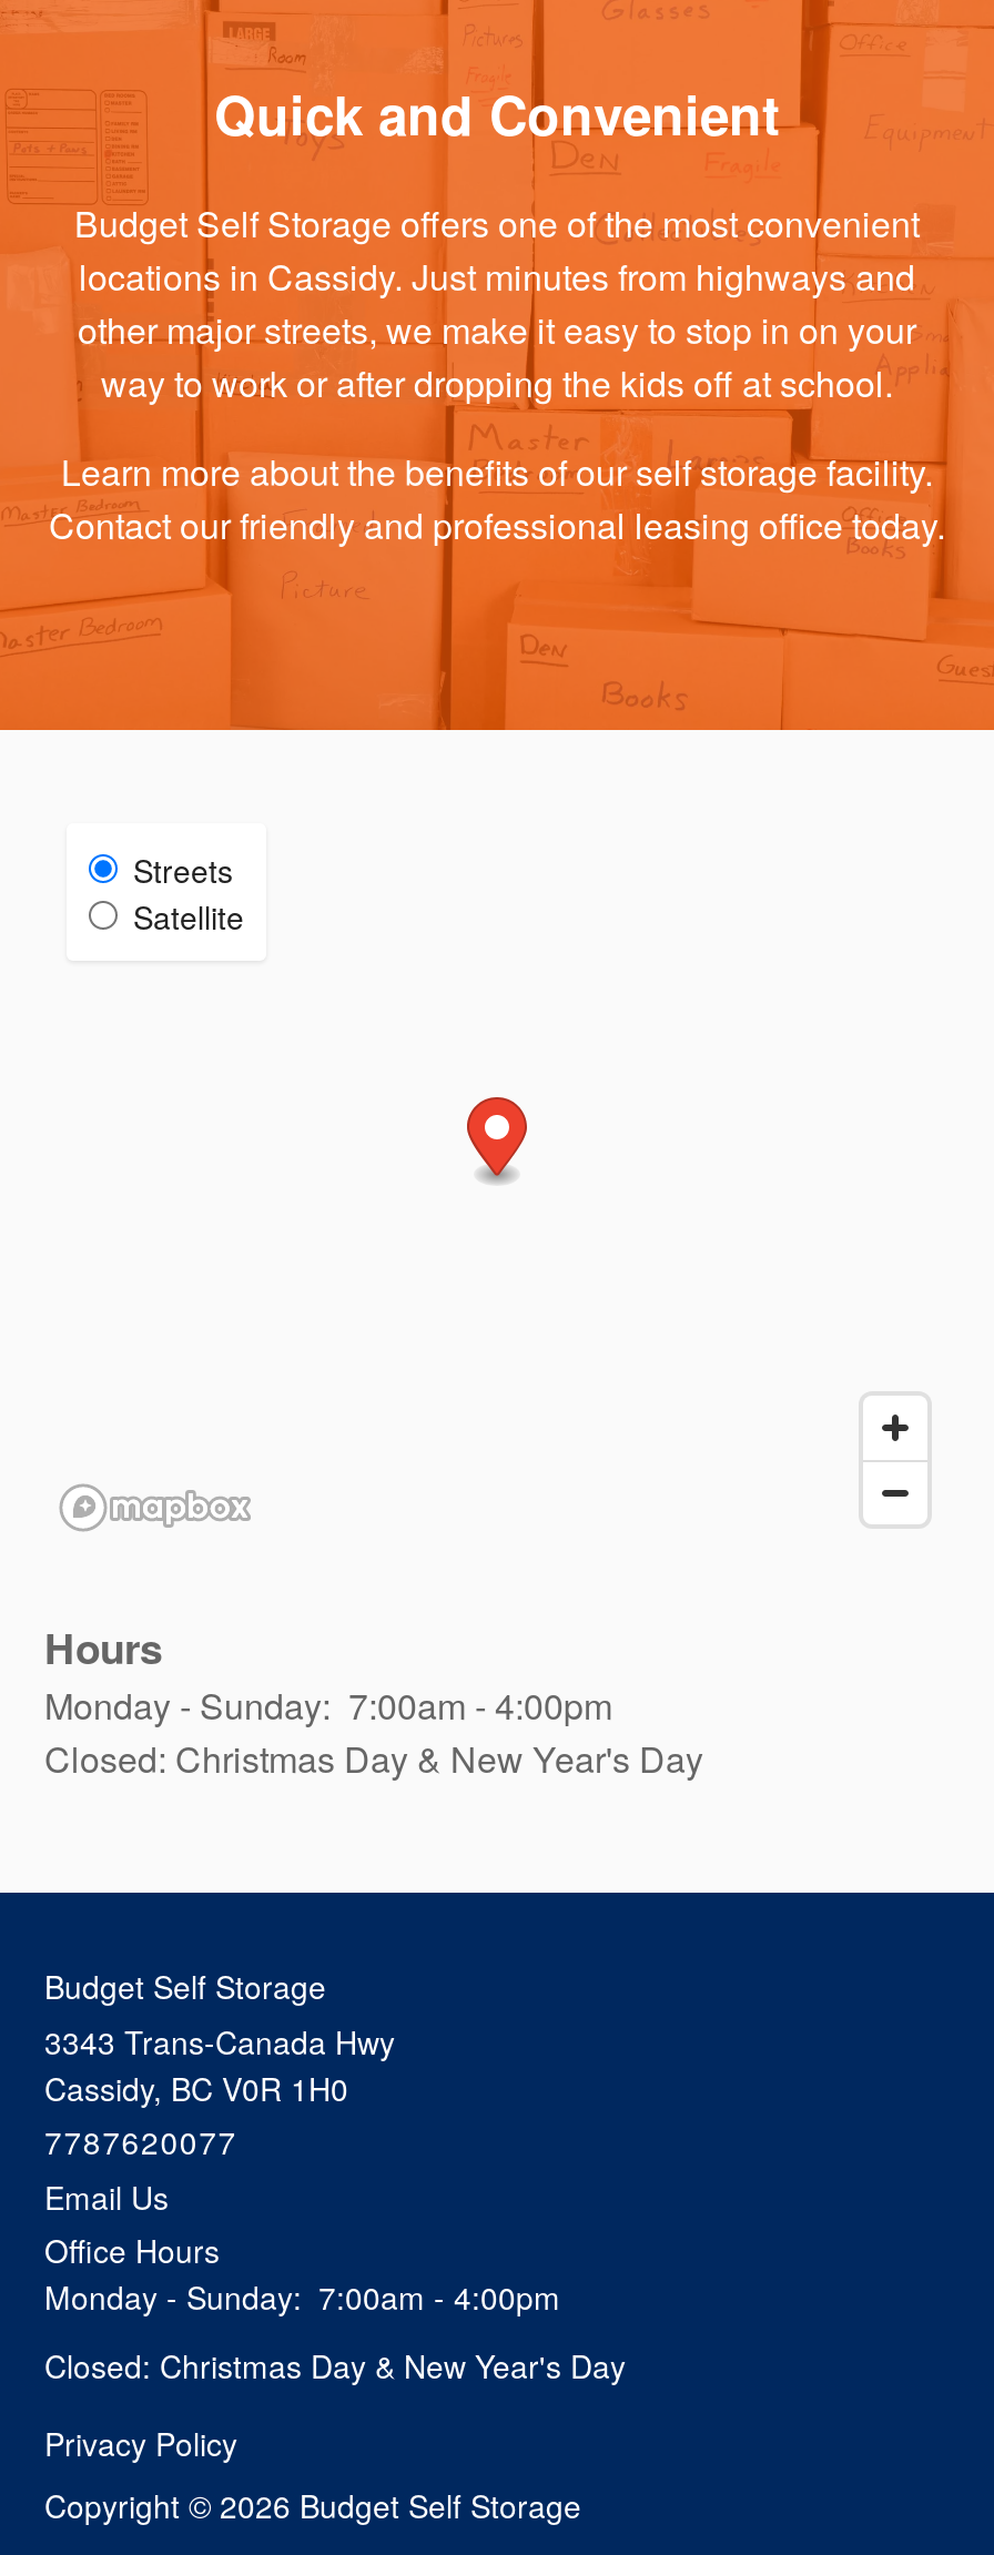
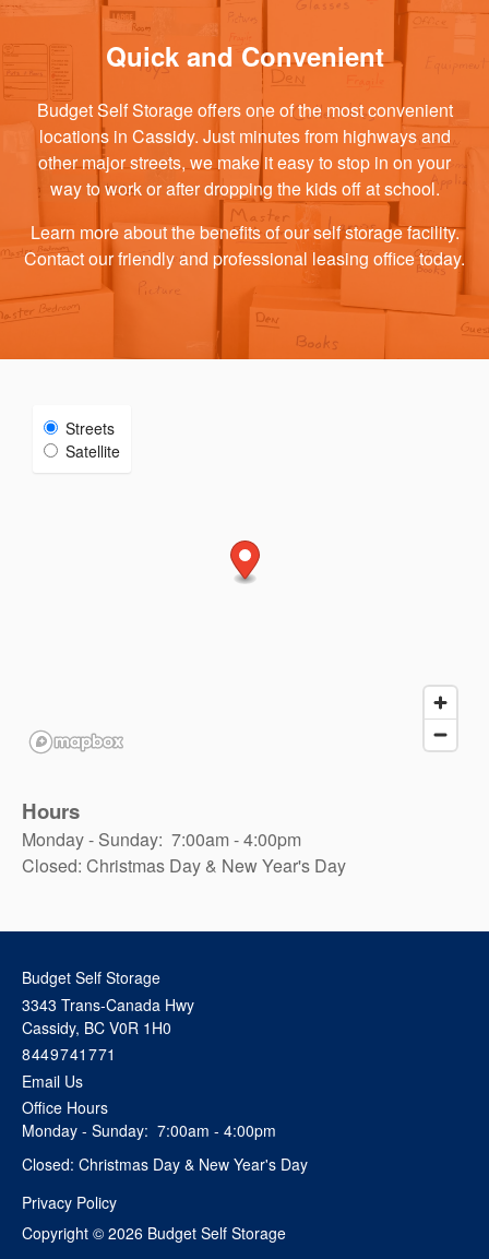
[44,2119,237,2163] 7787620077 -> [22,1043,117,1065] 8449741771

